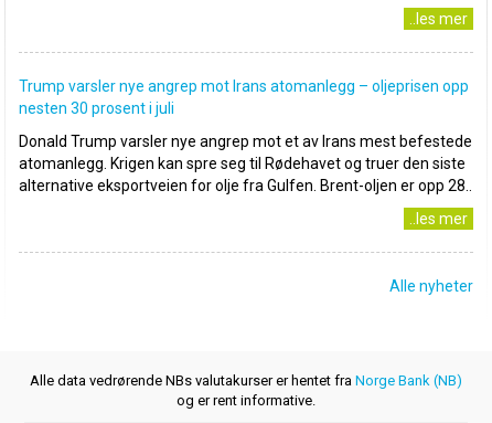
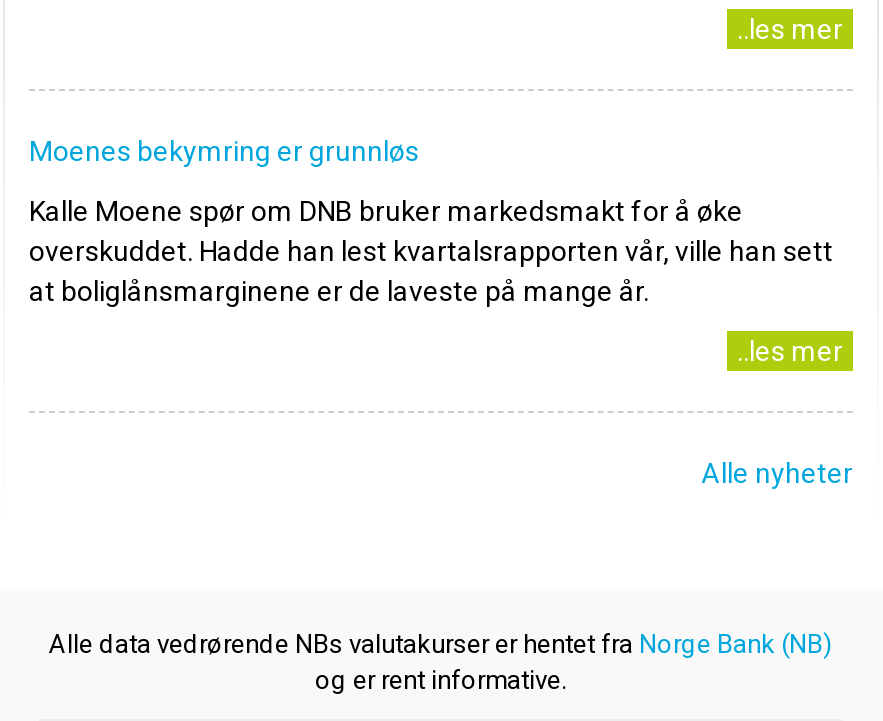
[19,77,469,117] Trump varsler nye angrep mot Irans atomanlegg – oljeprisen opp | nesten 30 prosent i juli -> [29,135,419,167] Moenes bekymring er grunnløs
[19,133,472,194] Donald Trump varsler nye angrep mot et av Irans mest befestede | atomanlegg. Krigen kan spre seg til Rødehavet og truer den siste | alternative eksportveien for olje fra Gulfen. Brent-oljen er opp 28.. -> [29,195,833,307] Kalle Moene spør om DNB bruker markedsmakt for å øke | overskuddet. Hadde han lest kvartalsrapporten vår, ville han sett | at boliglånsmarginene er de laveste på mange år.

